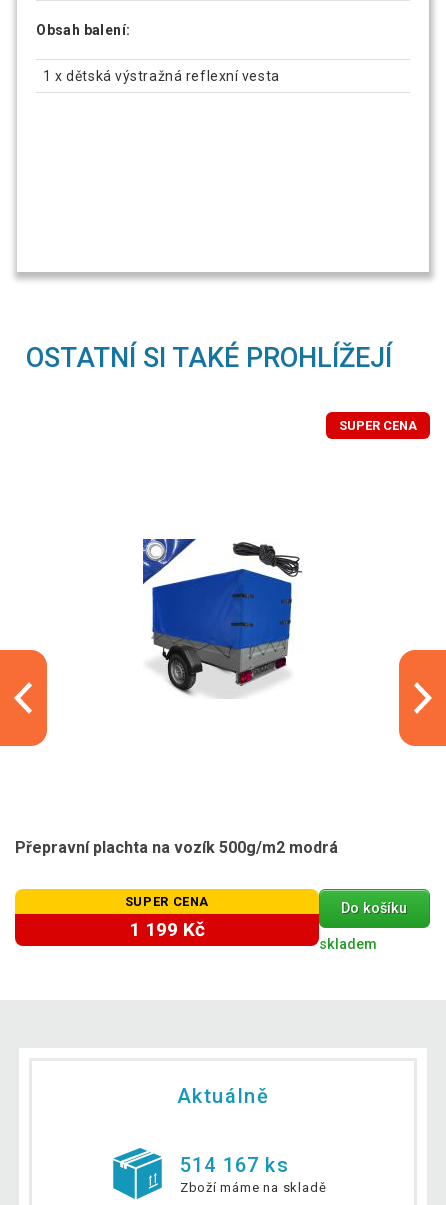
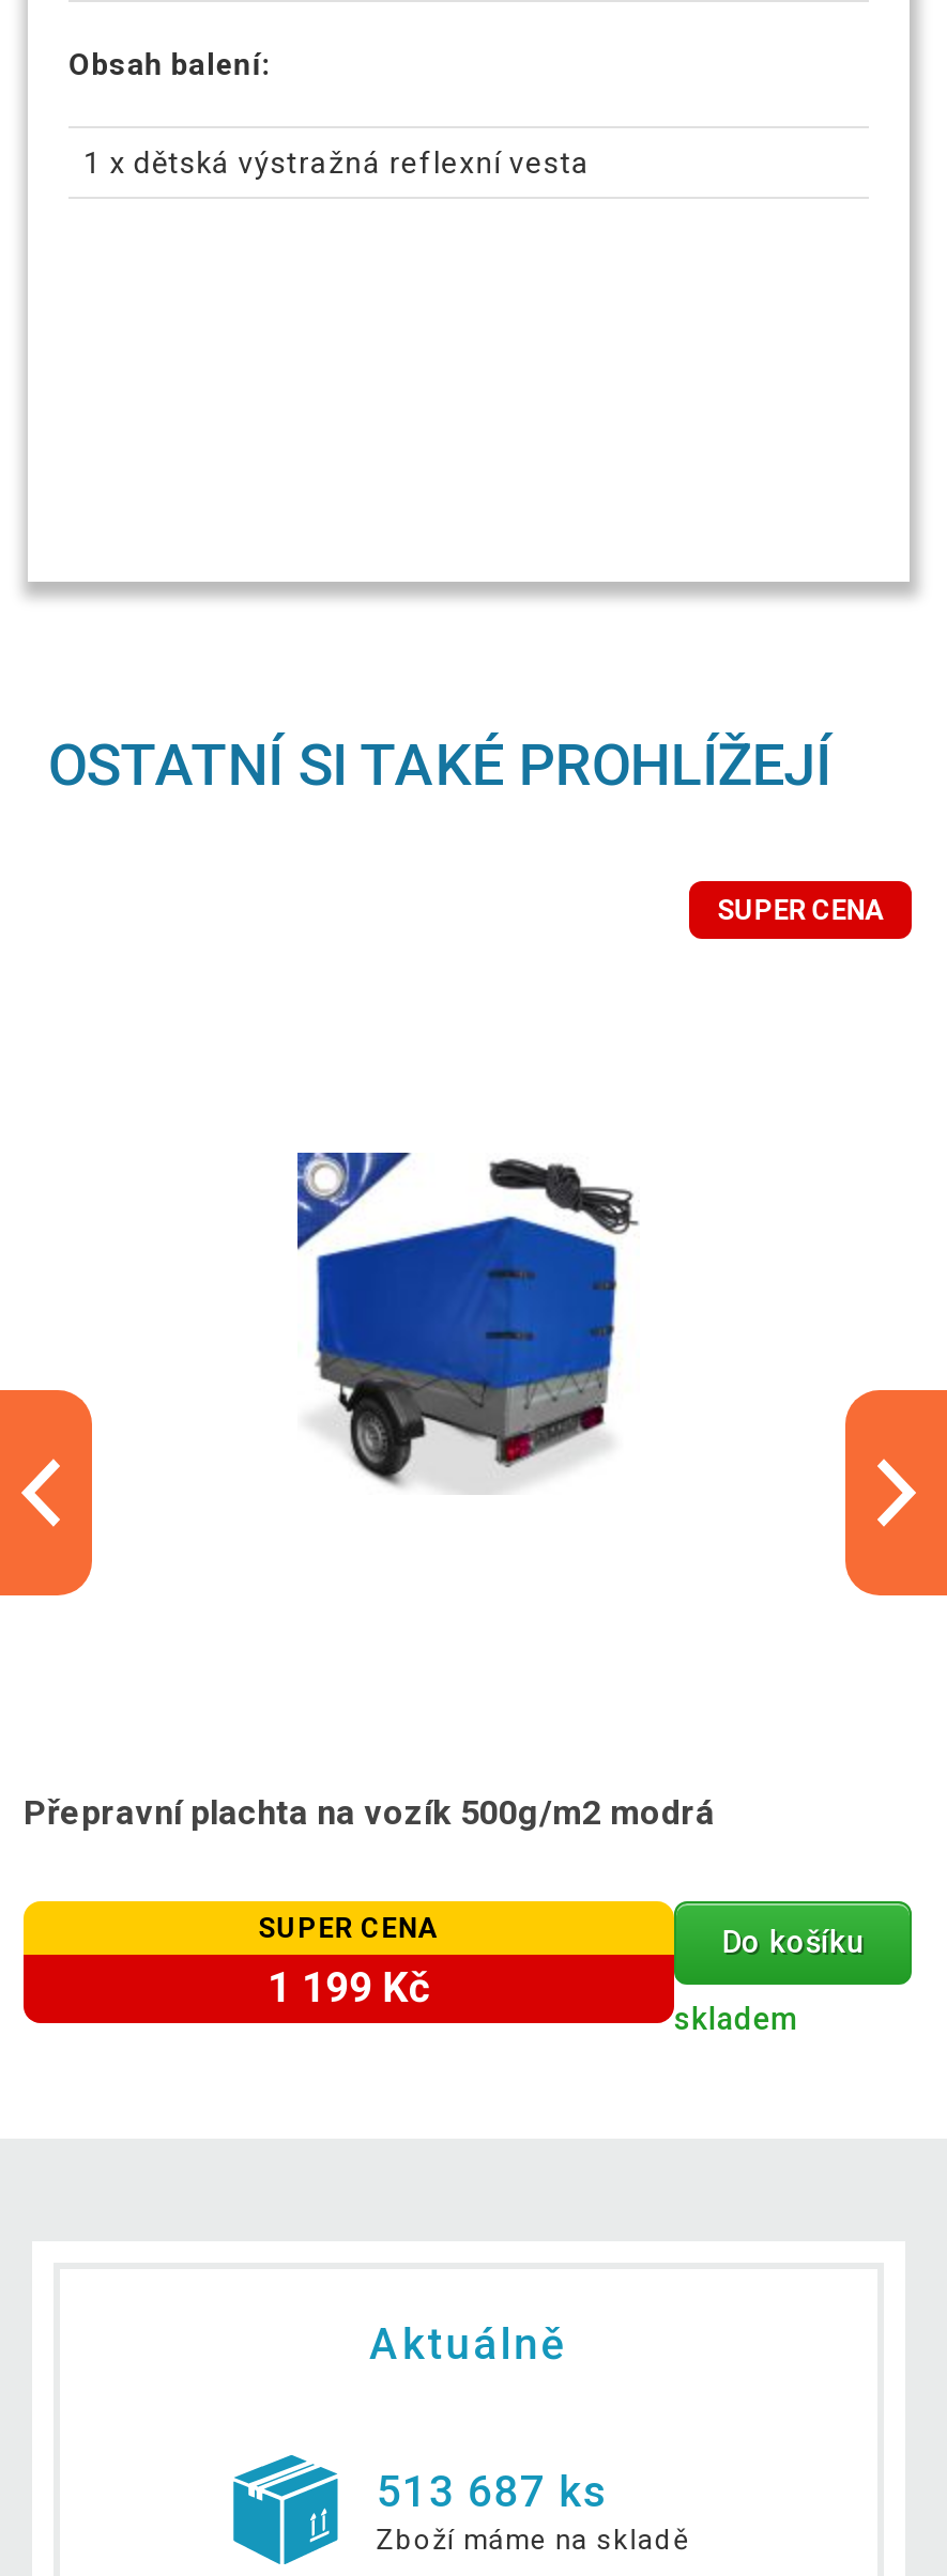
[180,1153,289,1177] 514 167 ks -> [376,2466,610,2517] 513 687 ks

